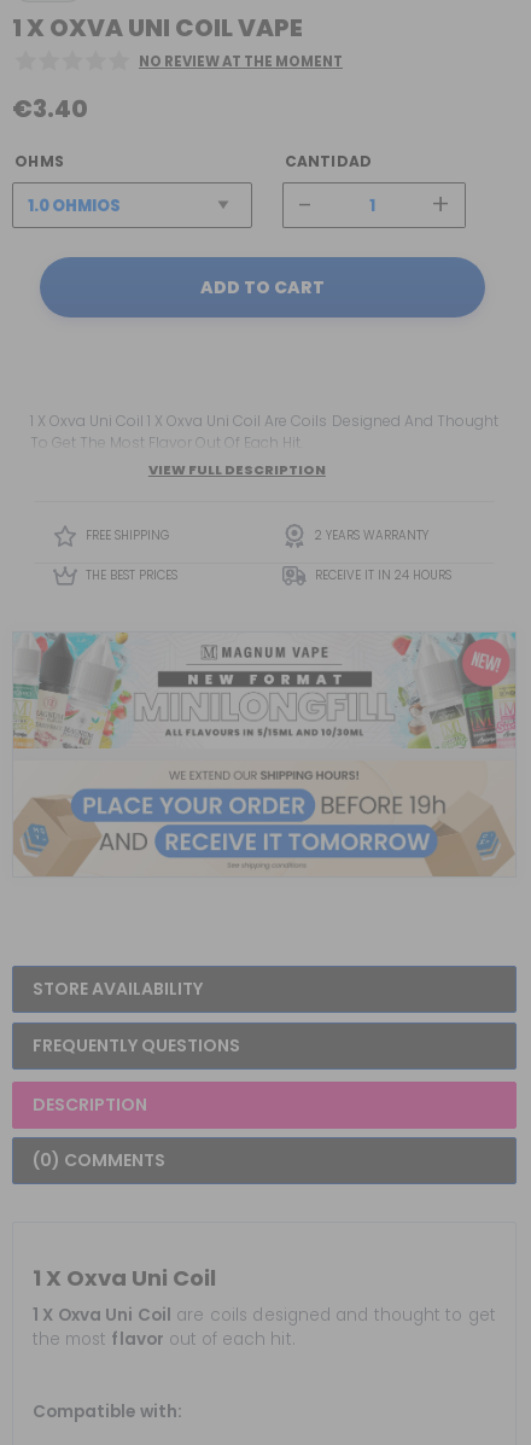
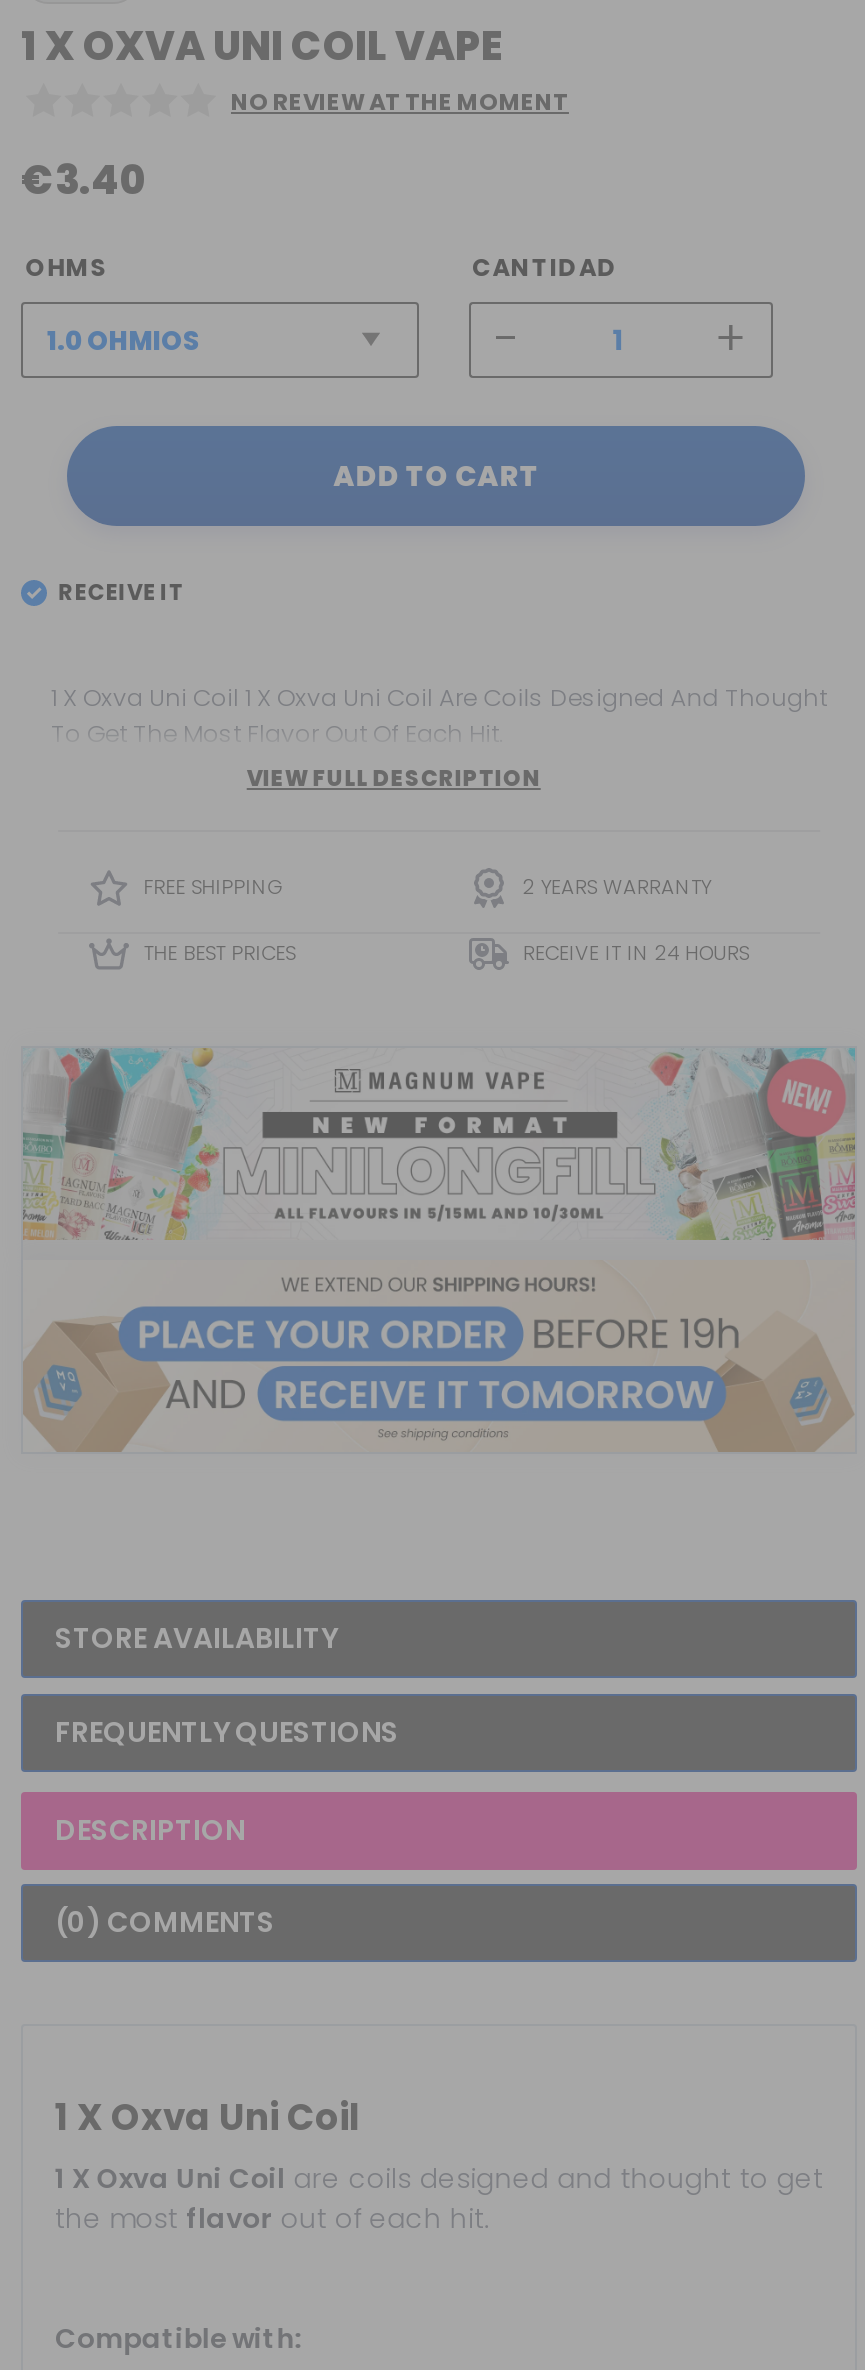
none -> [59,576,190,608] RECEIVE IT

